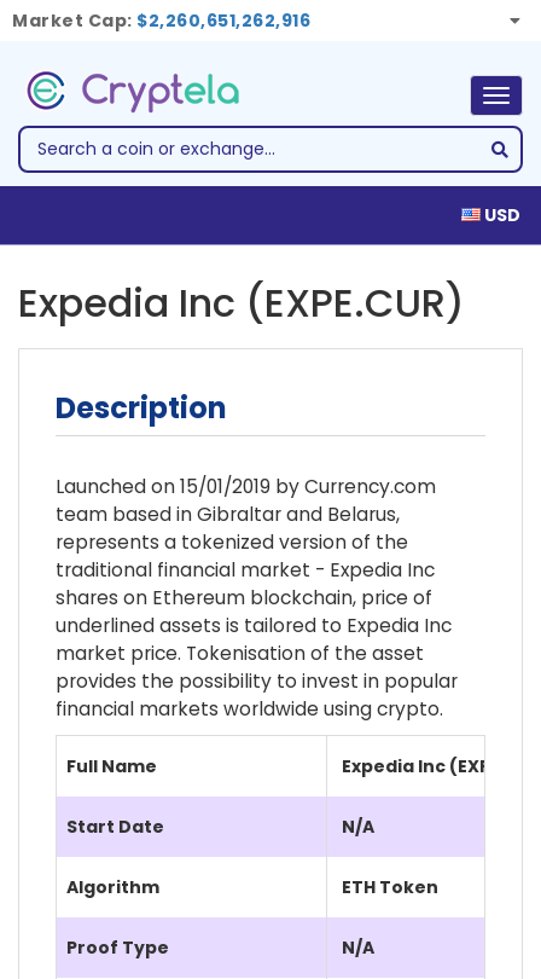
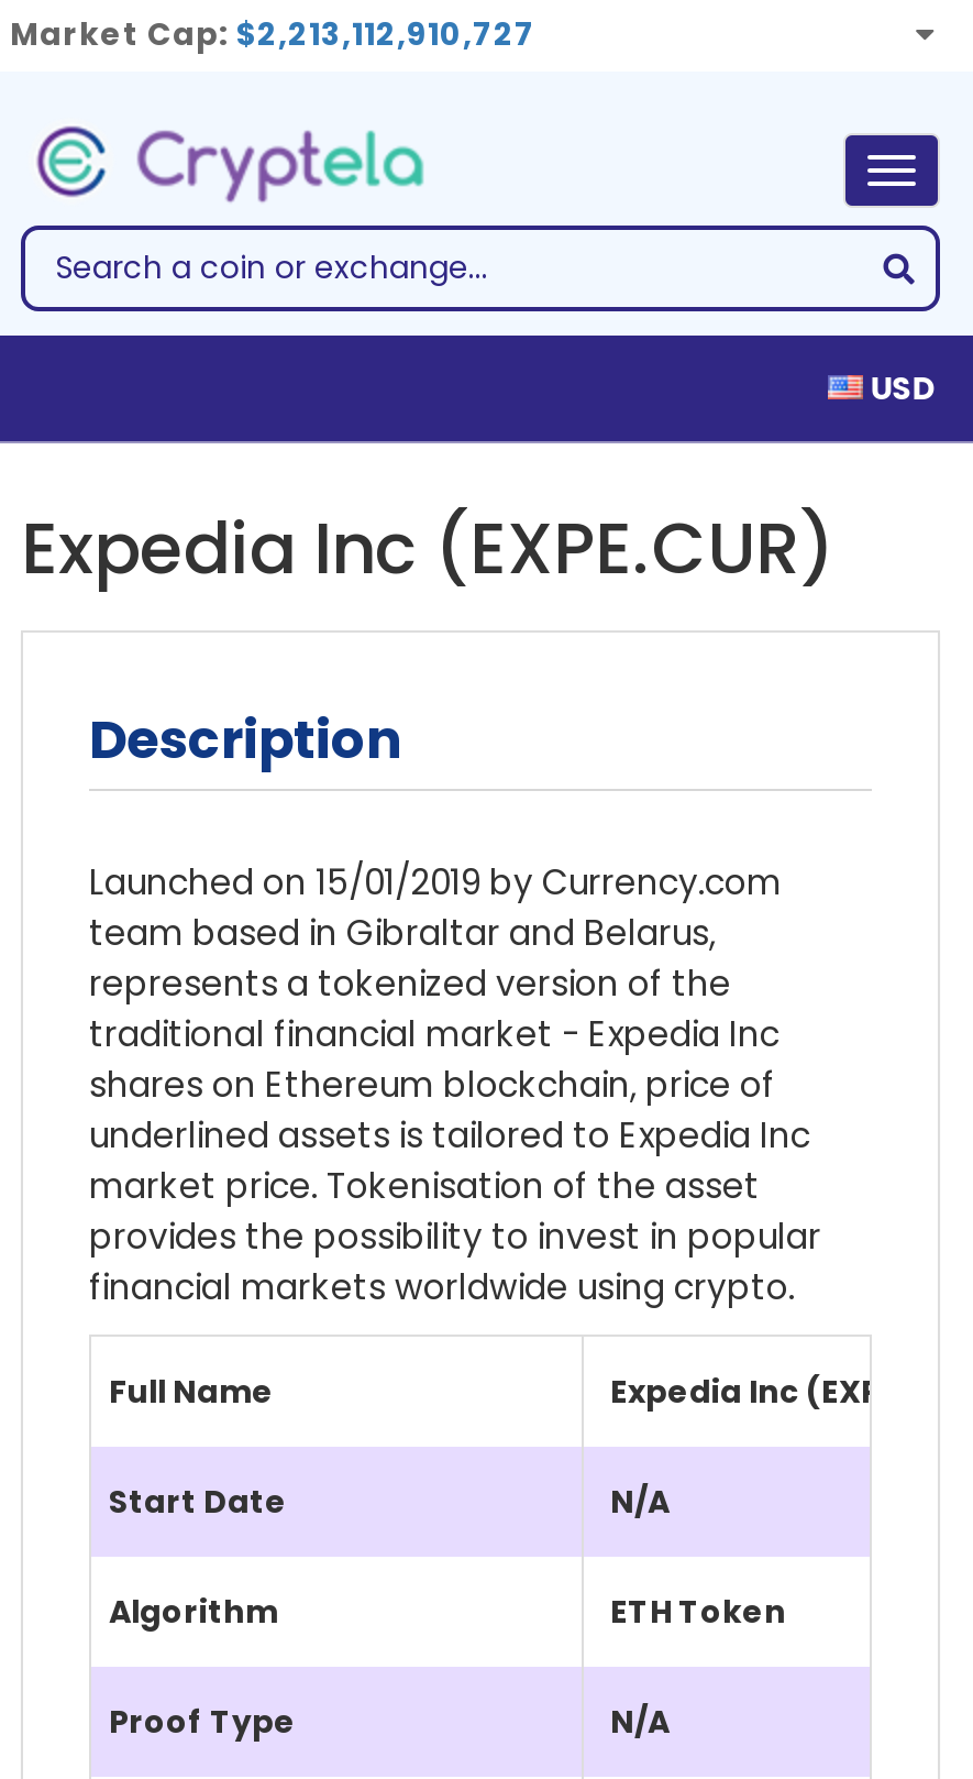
[12,8,310,33] Market Cap: $2,260,651,262,916 -> [10,12,535,56] Market Cap: $2,213,112,910,727

